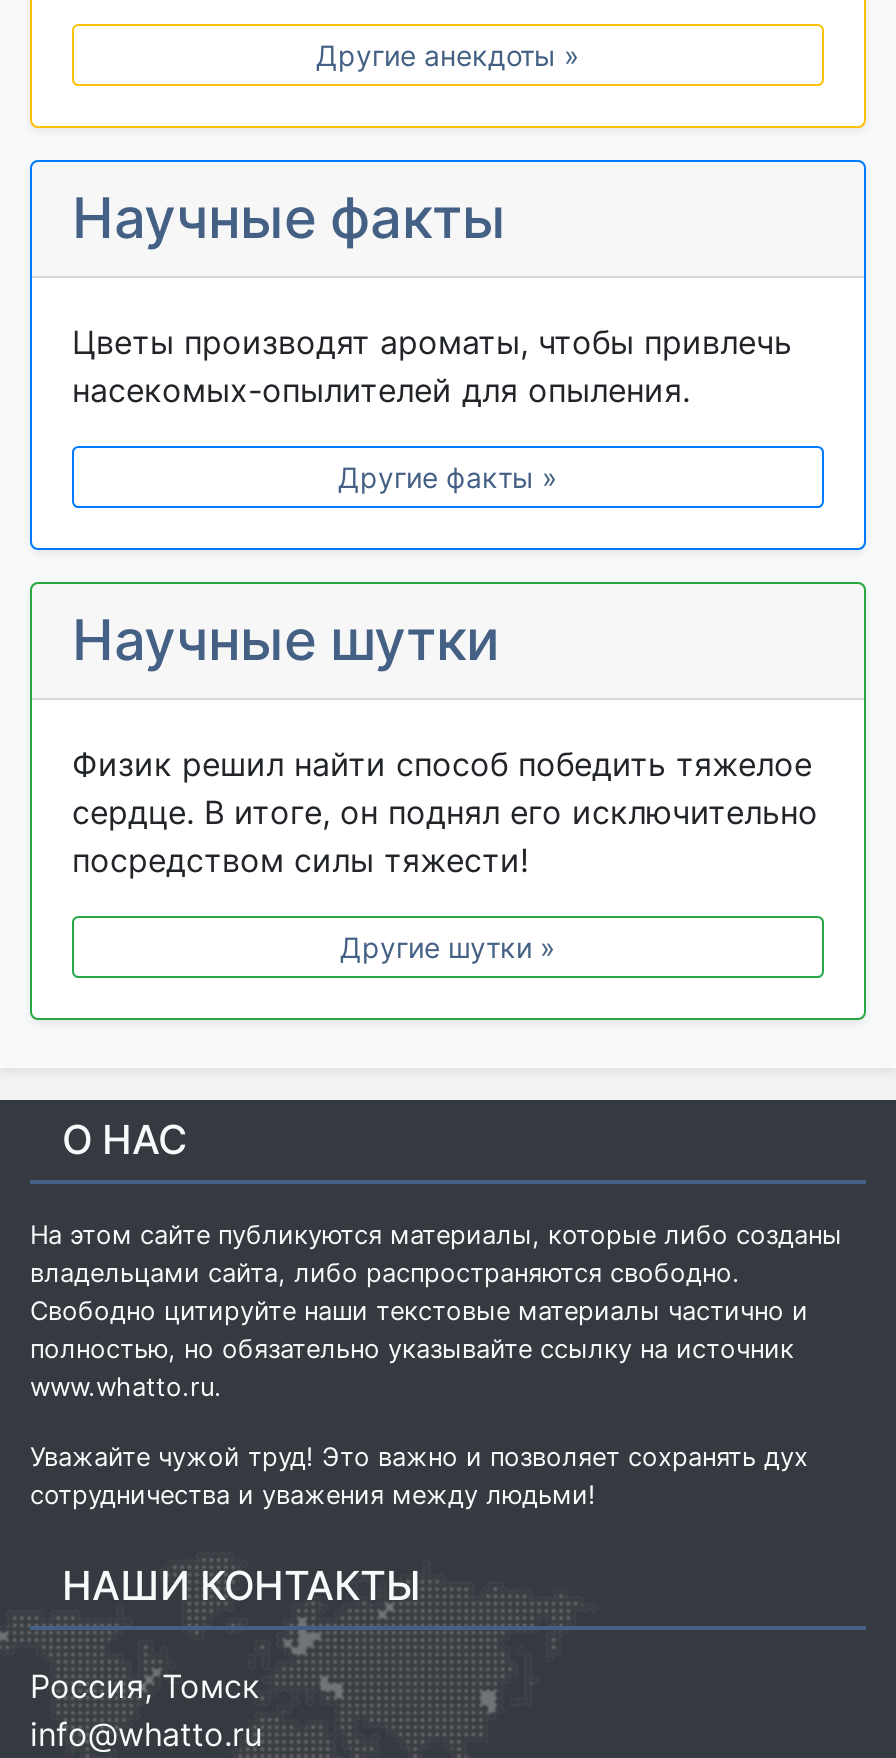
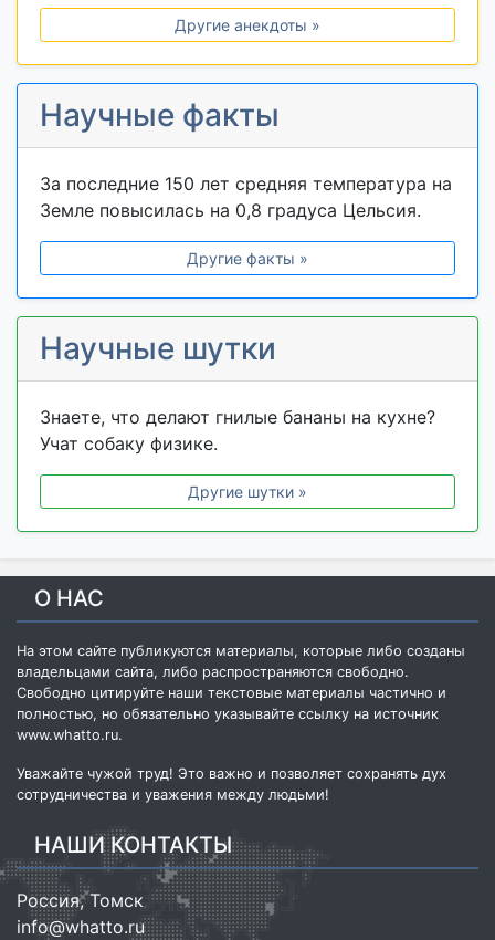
[72,321,792,409] Цветы производят ароматы, чтобы привлечь | насекомых-опылителей для опыления. -> [40,172,452,221] За последние 150 лет средняя температура на | Земле повысилась на 0,8 градуса Цельсия.
[72,743,818,879] Физик решил найти способ победить тяжелое | сердце. В итоге, он поднял его исключительно | посредством силы тяжести! -> [40,405,435,454] Знаете, что делают гнилые бананы на кухне? | Учат собаку физике.

